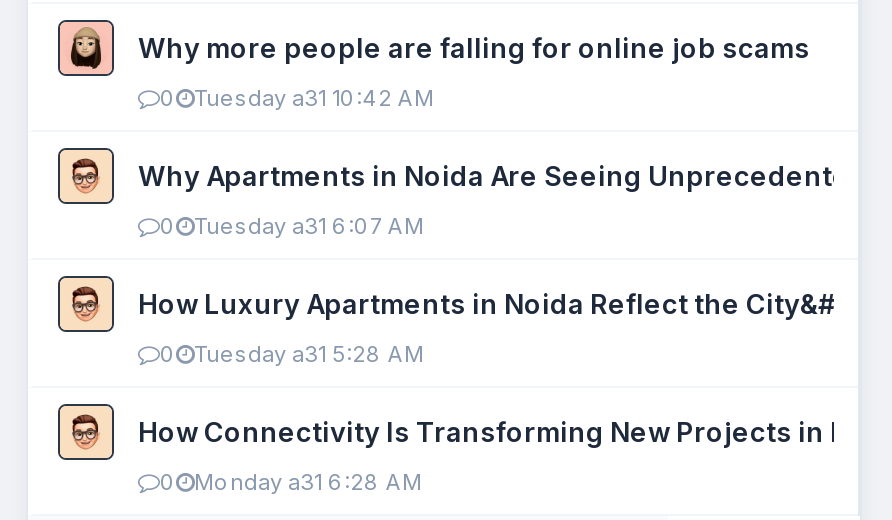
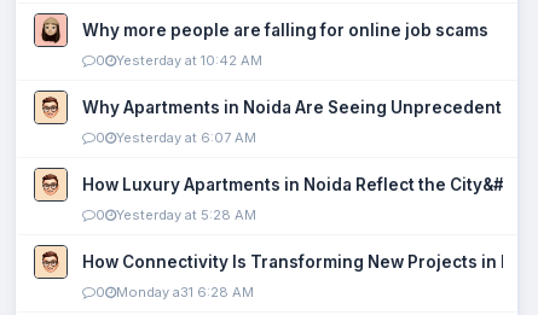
[194,84,434,112] Tuesday a31 10:42 AM -> [116,52,262,69] Yesterday at 10:42 AM
[194,212,424,240] Tuesday a31 6:07 AM -> [116,129,256,146] Yesterday at 6:07 AM
[194,340,424,368] Tuesday a31 5:28 AM -> [116,206,256,223] Yesterday at 5:28 AM

